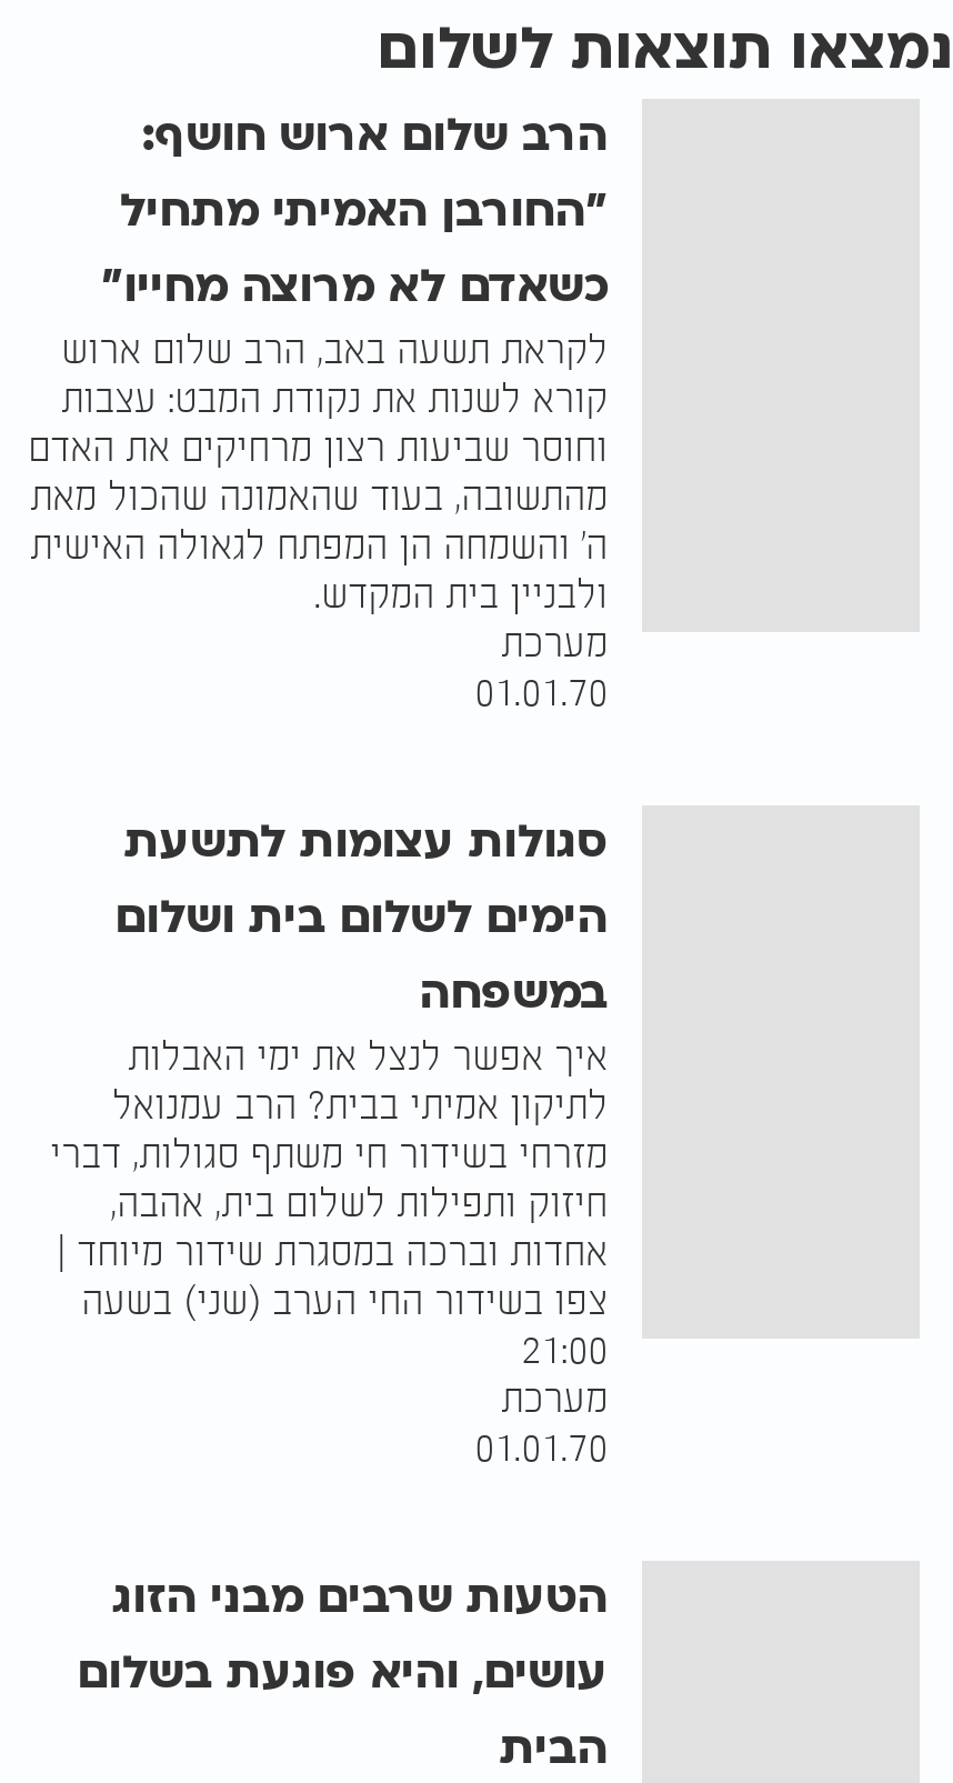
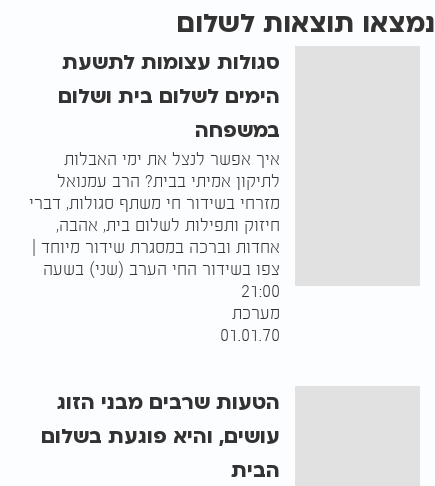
[28,106,608,717] הרב שלום ארוש חושף: | "החורבן האמיתי מתחיל | כשאדם לא מרוצה מחייו" | לקראת תשעה באב, הרב שלום ארוש | קורא לשנות את נקודת המבט: עצבות | וחוסר שביעות רצון מרחיקים את האדם | מהתשובה, בעוד שהאמונה שהכול מאת | ה' והשמחה הן המפתח לגאולה האישית | ולבניין בית המקדש. | מערכת | 01.01.70 -> none

